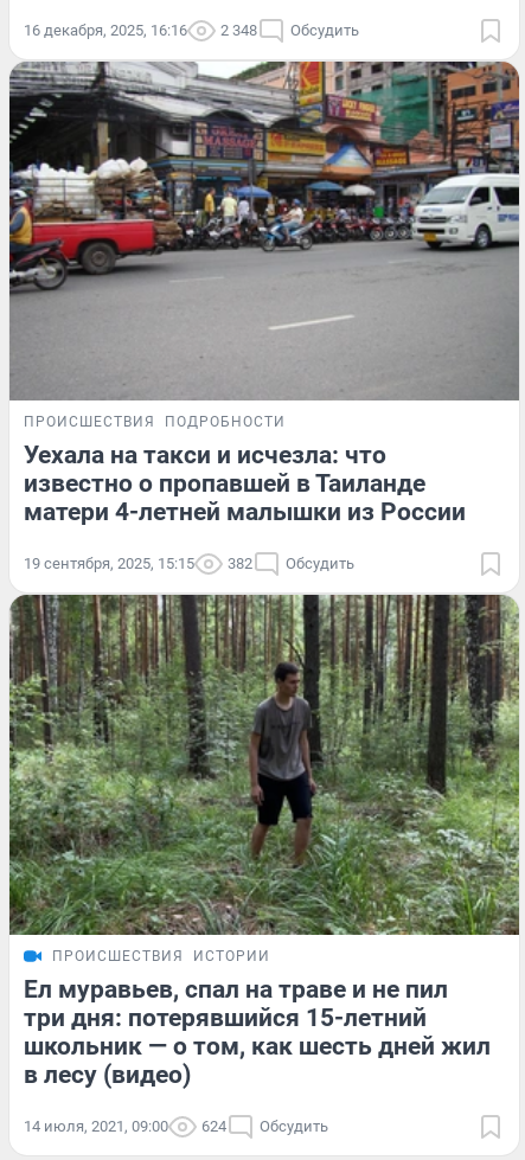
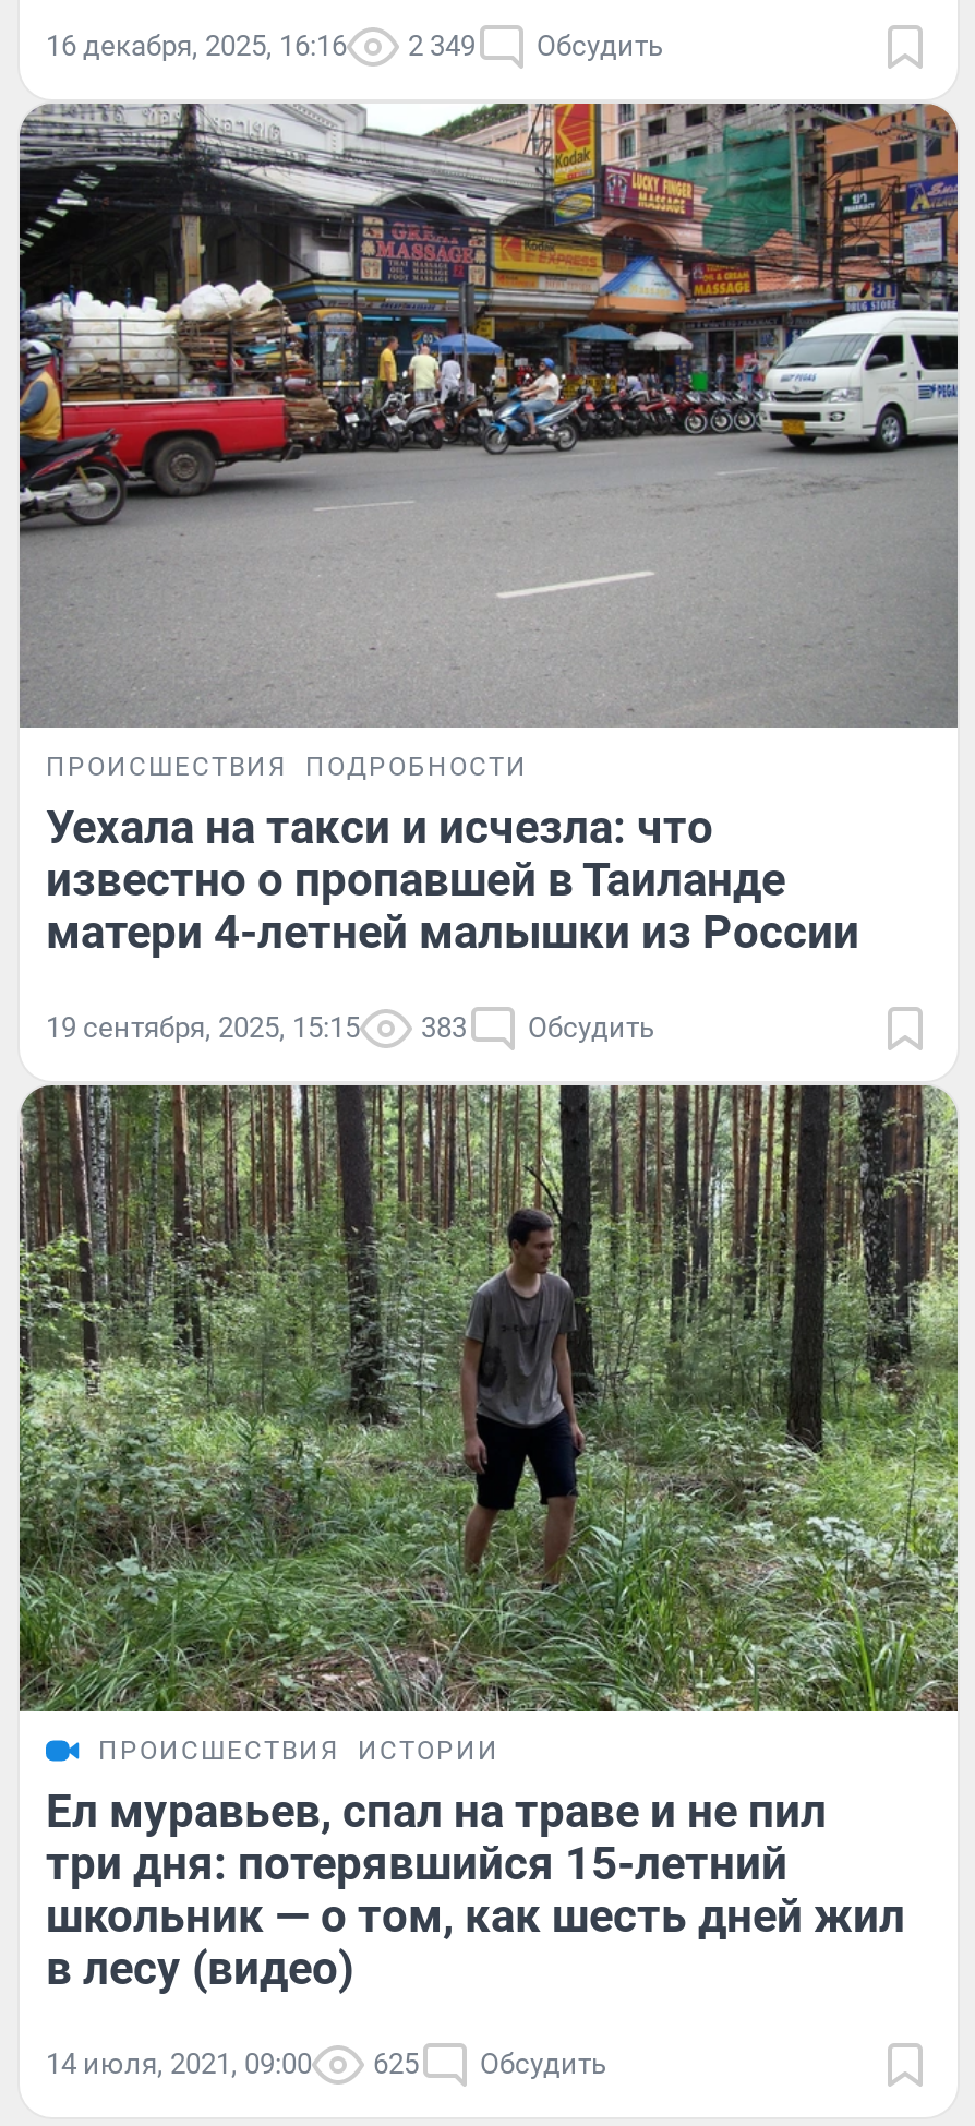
[24,21,359,39] 16 декабря, 2025, 16:16 2 348 Обсудить -> [46,29,663,62] 16 декабря, 2025, 16:16 2 349 Обсудить
[24,555,354,573] 19 сентября, 2025, 15:15 382 Обсудить -> [46,1012,654,1045] 19 сентября, 2025, 15:15 383 Обсудить
[24,1117,328,1135] 14 июля, 2021, 09:00 624 Обсудить -> [46,2047,606,2080] 14 июля, 2021, 09:00 625 Обсудить

